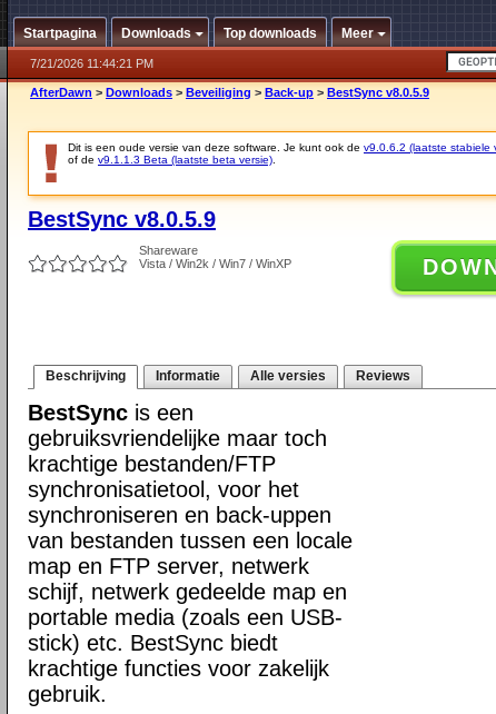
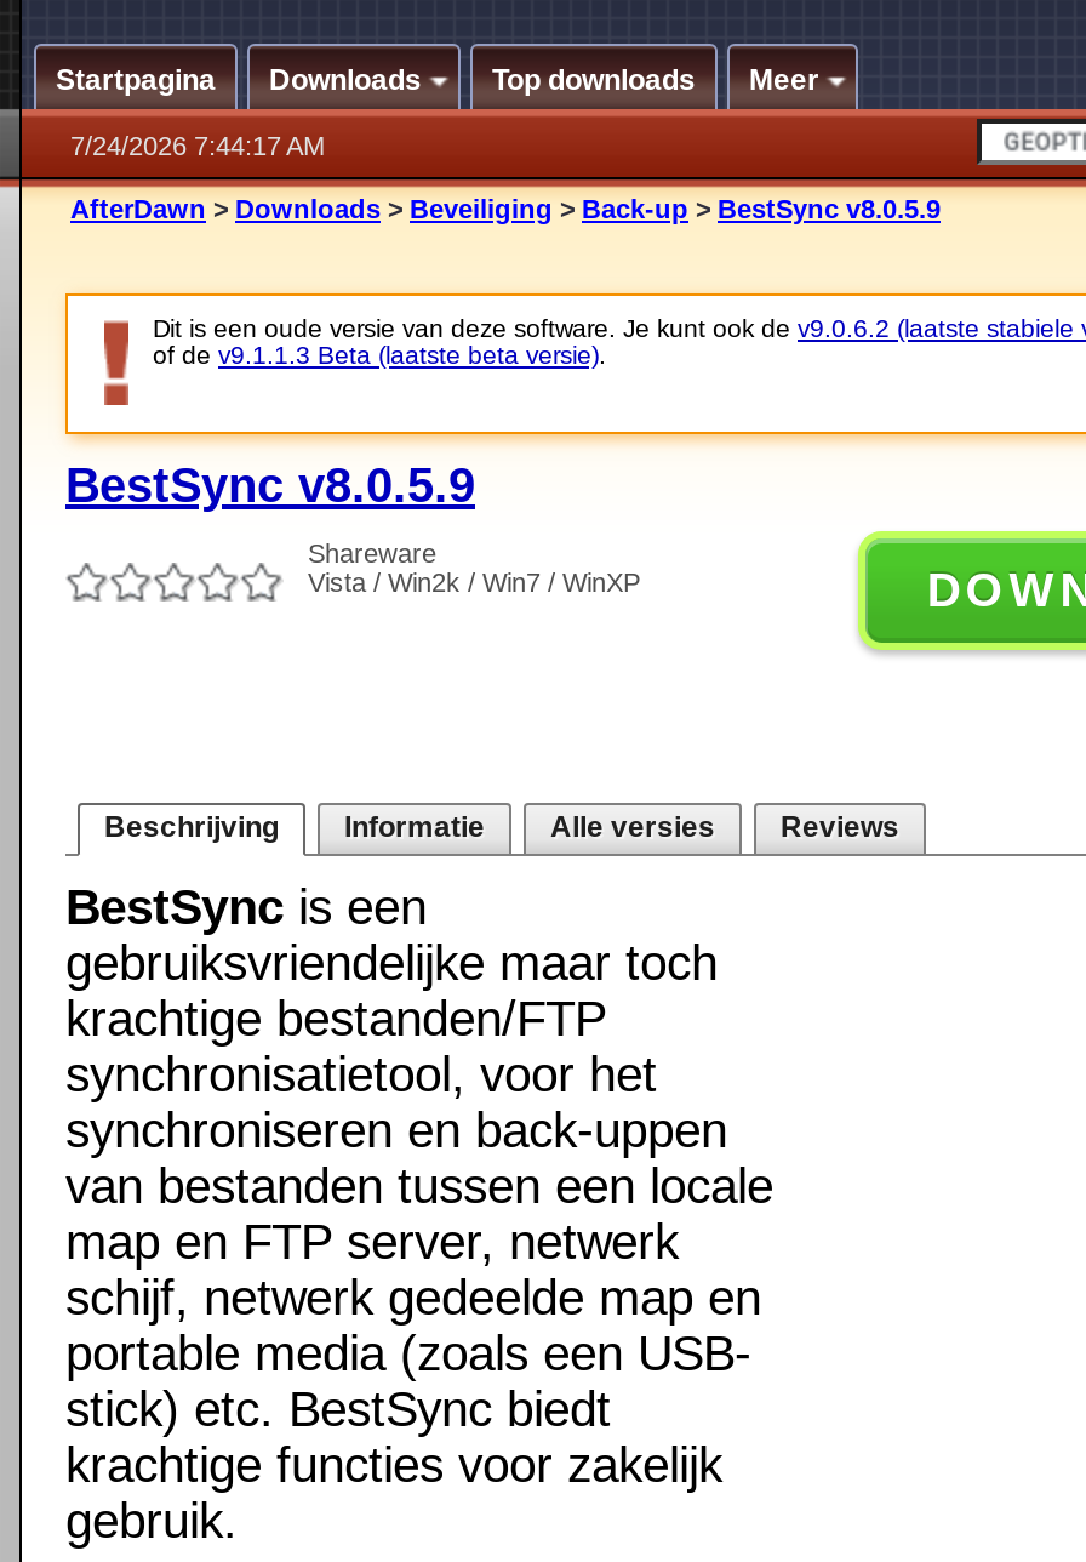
[30,57,153,70] 7/21/2026 11:44:21 PM -> [70,131,325,160] 7/24/2026 7:44:17 AM

